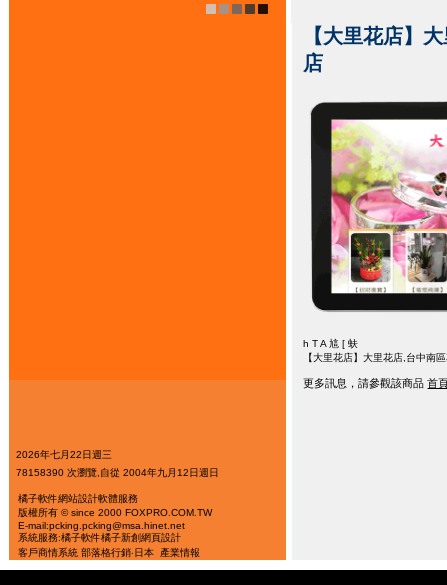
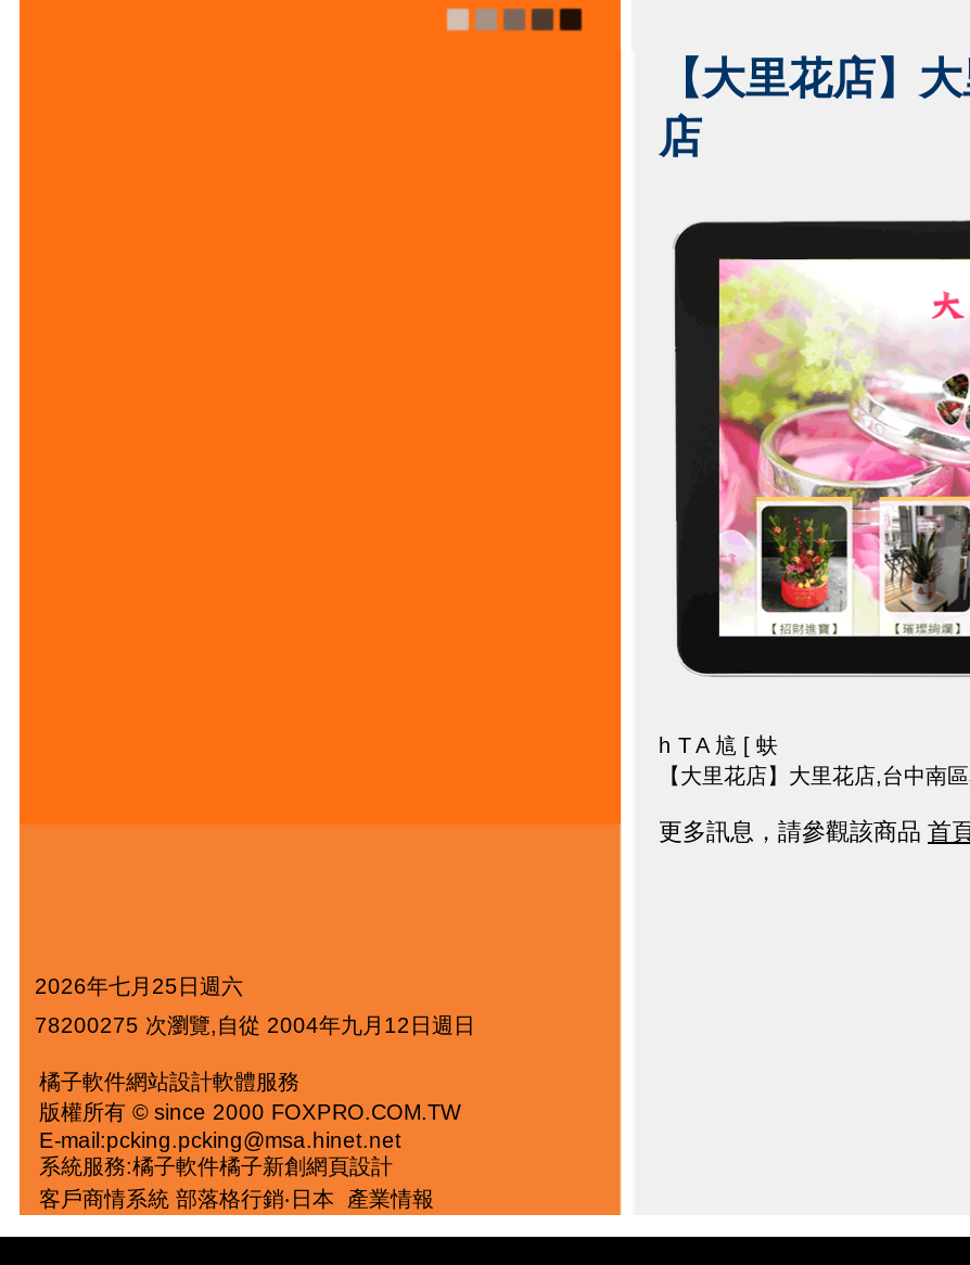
[10,449,118,460] 2026年七月22日週三 -> [22,974,256,998] 2026年七月25日週六
[10,467,219,478] 78158390 次瀏覽,自從 2004年九月12日週日 -> [22,1013,475,1037] 78200275 次瀏覽,自從 2004年九月12日週日

